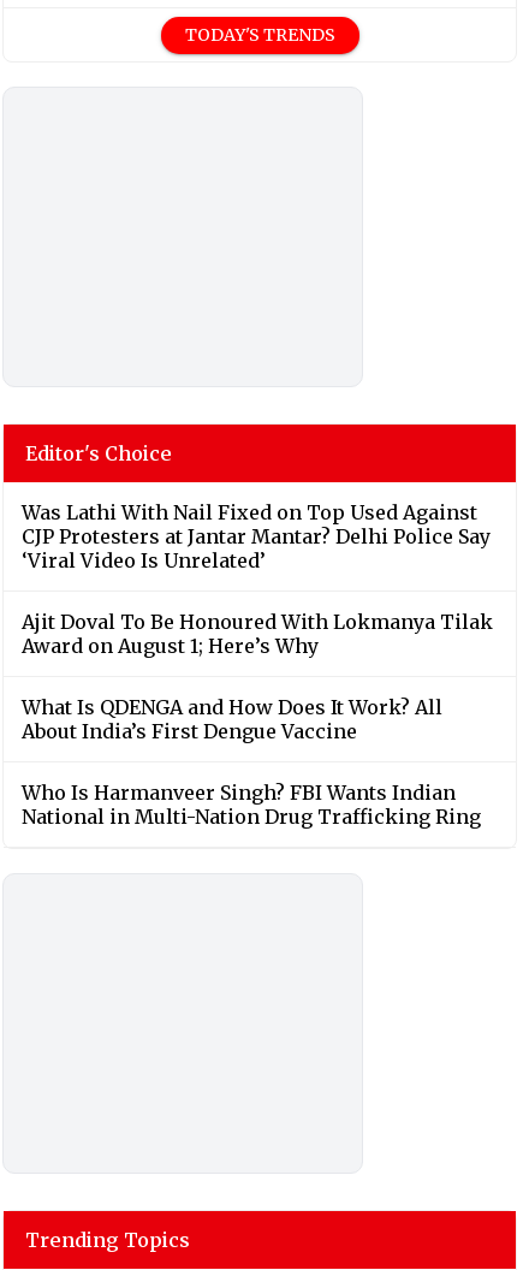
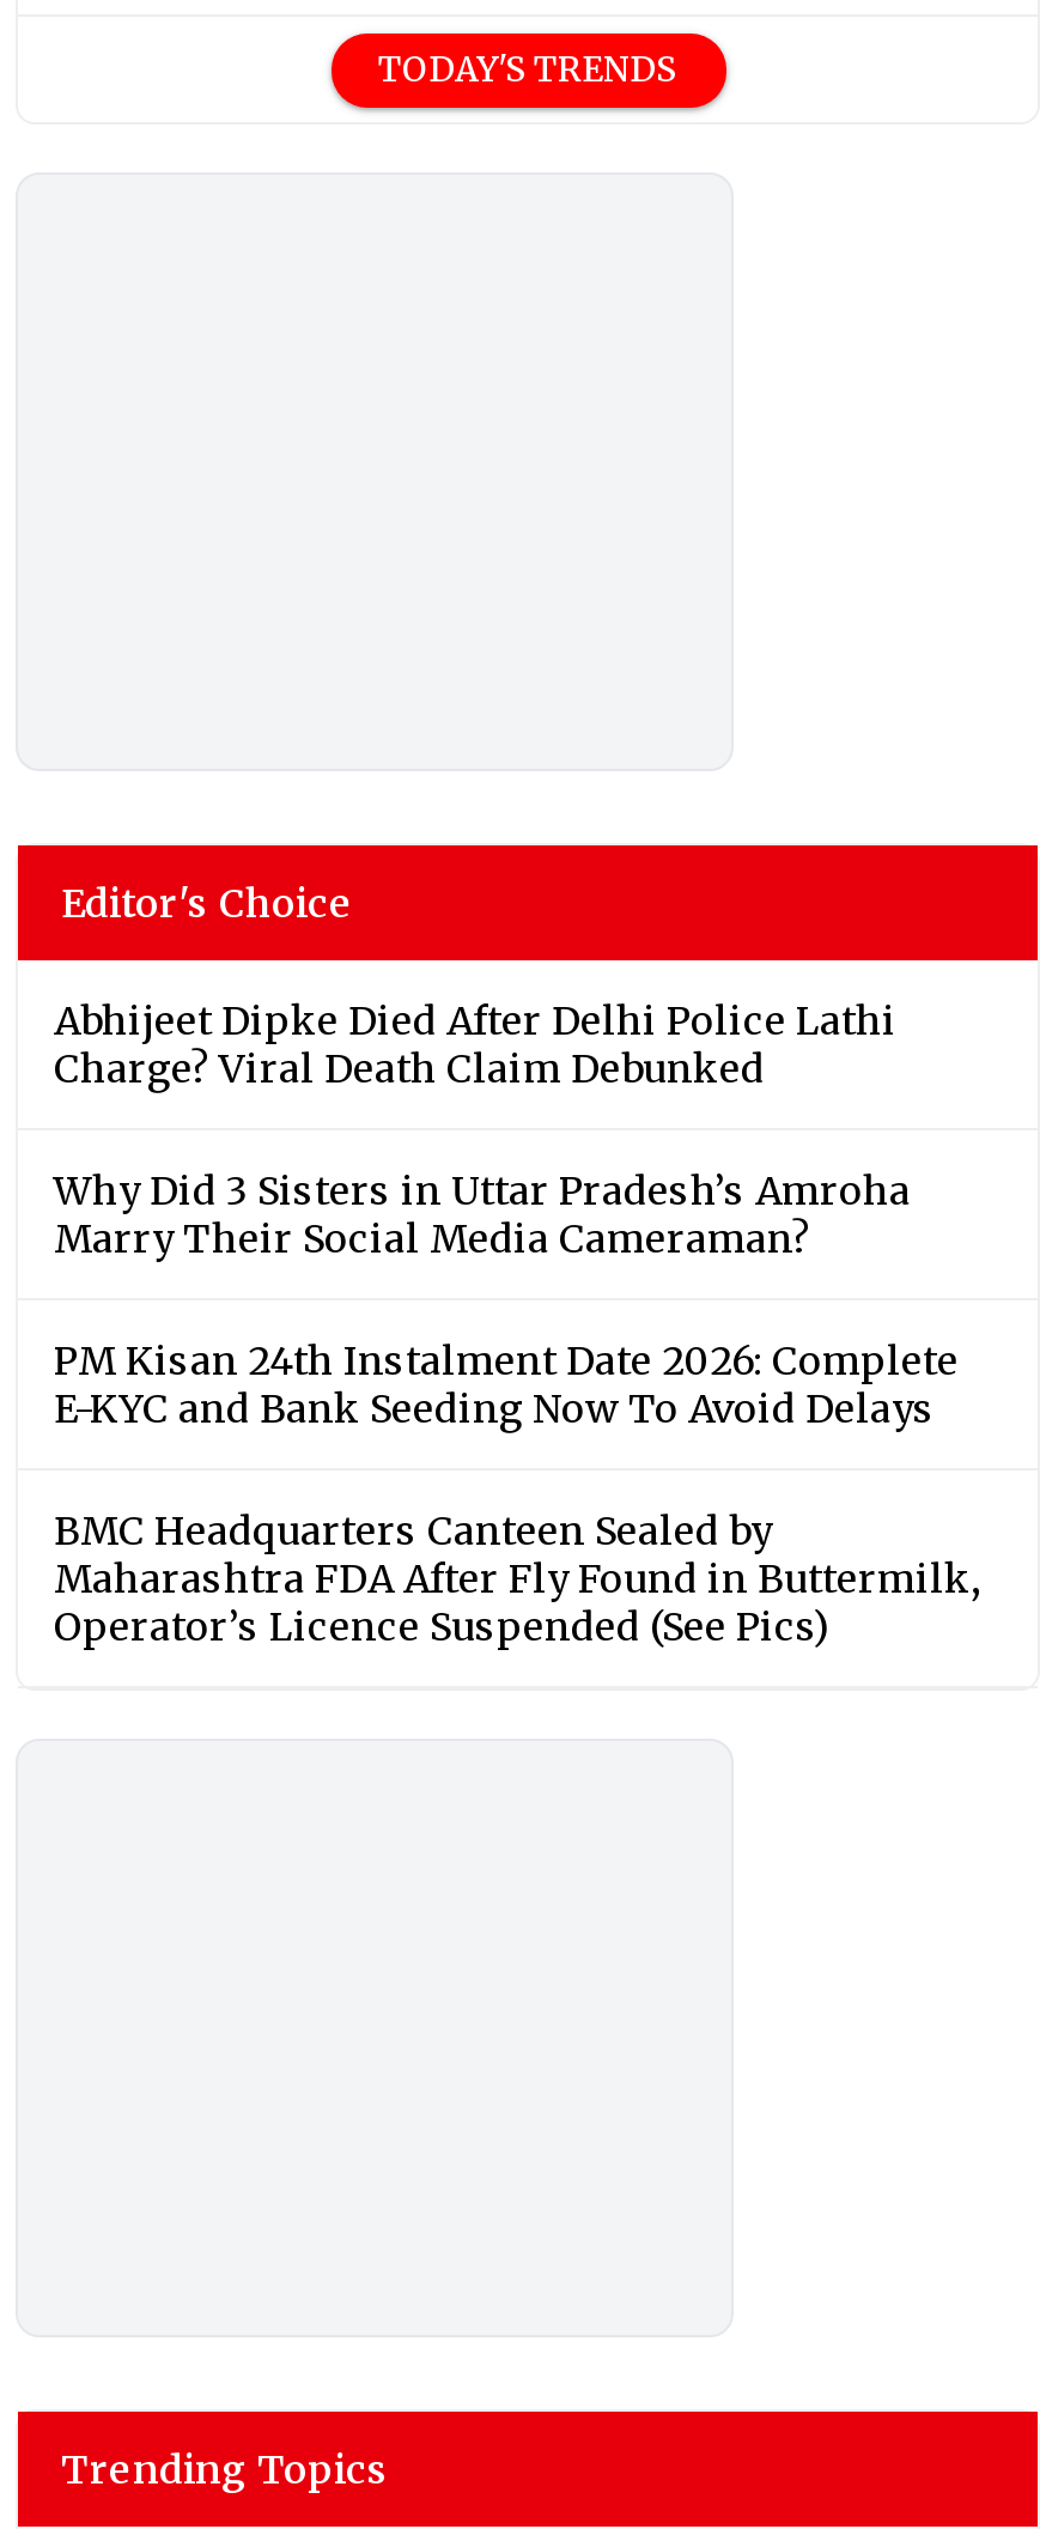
[22,500,491,572] Was Lathi With Nail Fixed on Top Used Against | CJP Protesters at Jantar Mantar? Delhi Police Say | ‘Viral Video Is Unrelated’ -> [54,996,896,1092] Abhijeet Dipke Died After Delhi Police Lathi | Charge? Viral Death Claim Debunked
[22,610,493,658] Ajit Doval To Be Honoured With Lokmanya Tilak | Award on August 1; Here’s Why -> [54,1166,911,1262] Why Did 3 Sisters in Uttar Pradesh’s Amroha | Marry Their Social Media Cameraman?
[22,695,442,743] What Is QDENGA and How Does It Work? All | About India’s First Dengue Vaccine -> [54,1336,959,1432] PM Kisan 24th Instalment Date 2026: Complete | E-KYC and Bank Seeding Now To Avoid Delays
[22,781,481,829] Who Is Harmanveer Singh? FBI Wants Indian | National in Multi-Nation Drug Trafficking Ring -> [54,1506,980,1650] BMC Headquarters Canteen Sealed by | Maharashtra FDA After Fly Found in Buttermilk, | Operator’s Licence Suspended (See Pics)

